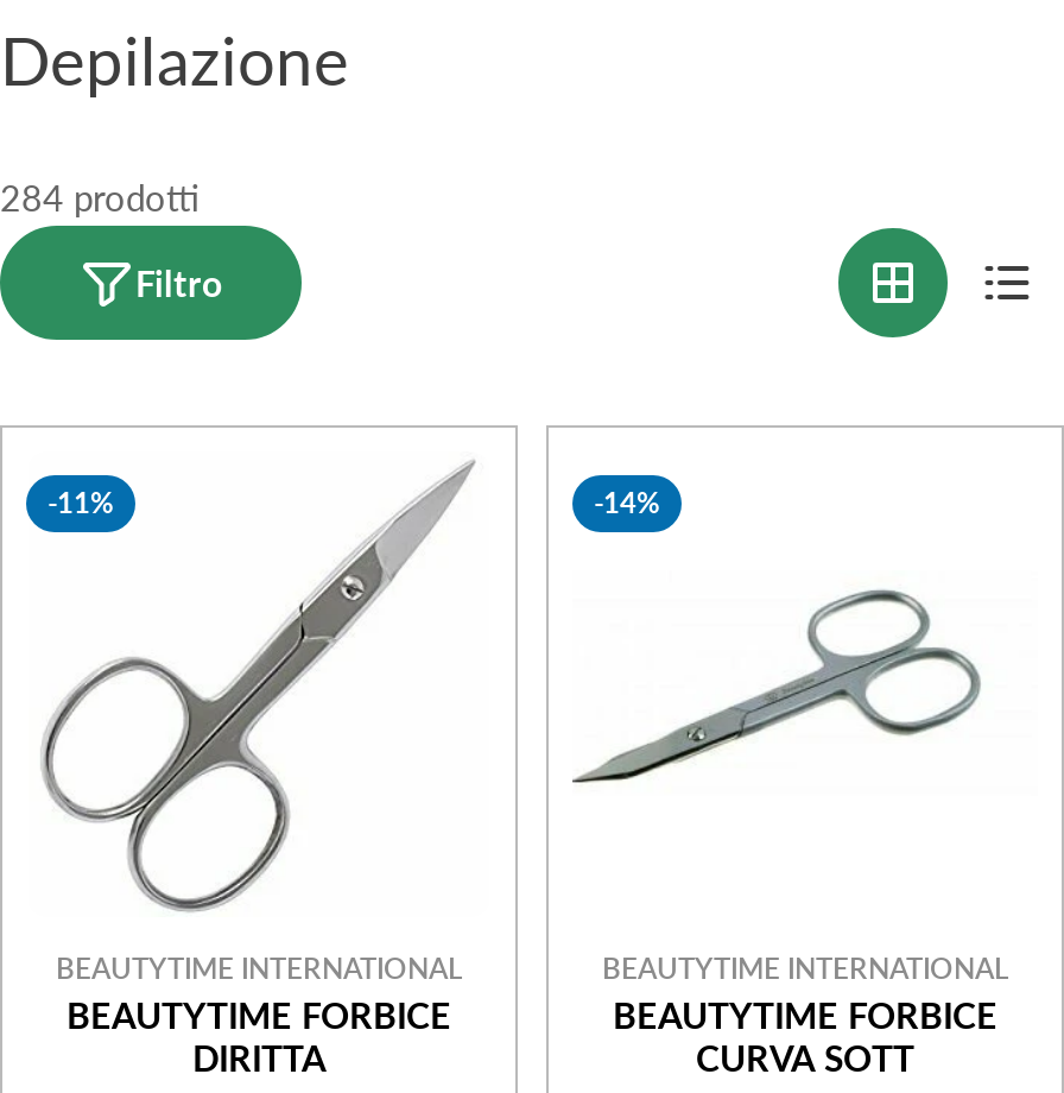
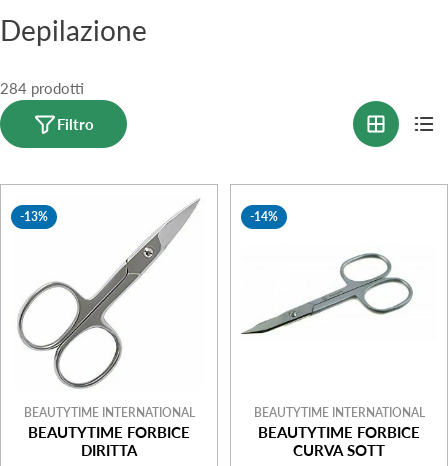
[0,484,114,568] i -11% -> [0,209,48,244] i -13%

